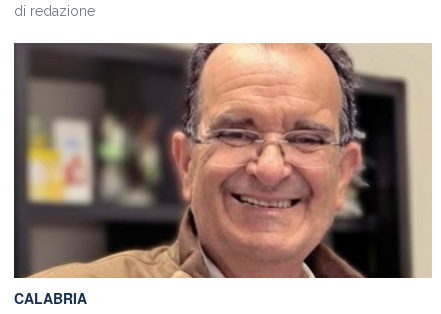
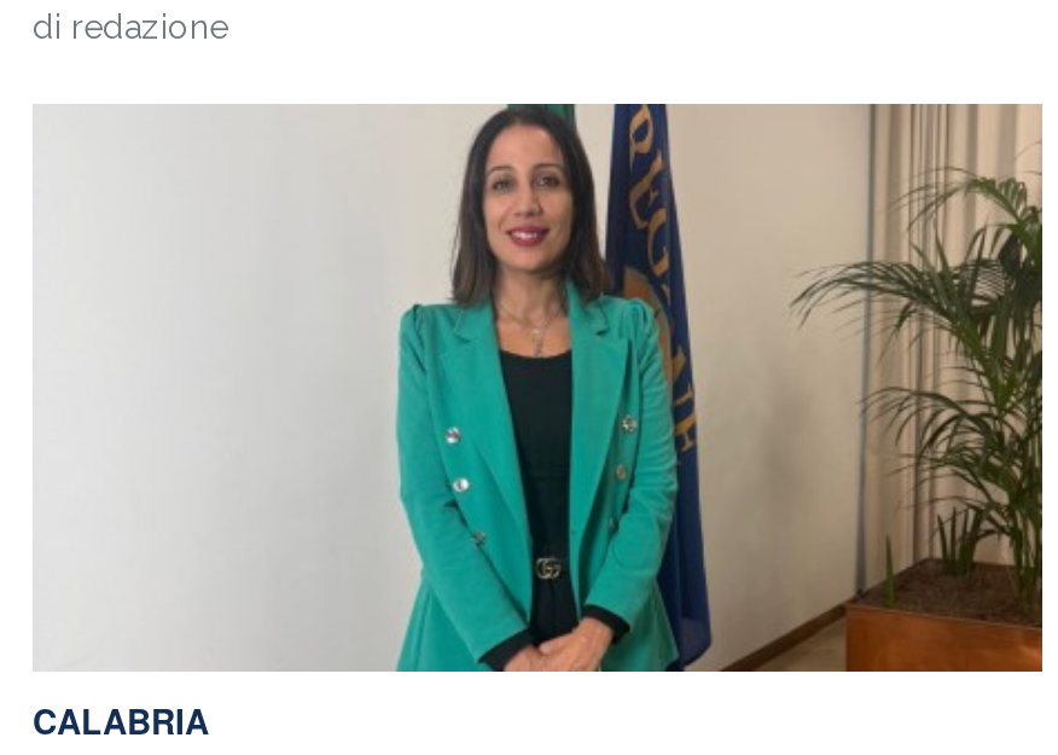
[13,42,432,279] [image] -> [33,101,1045,674] [image]

